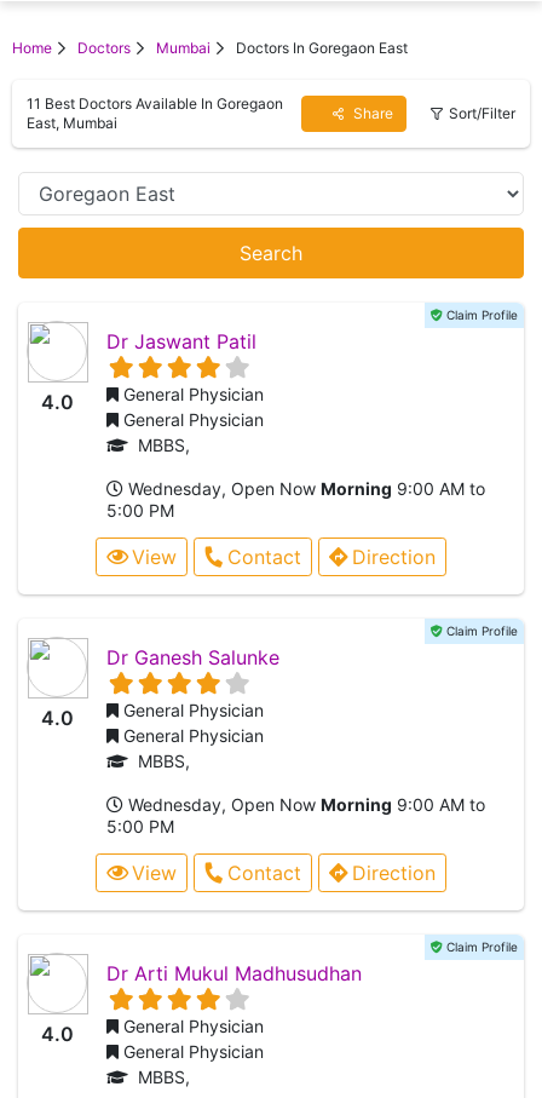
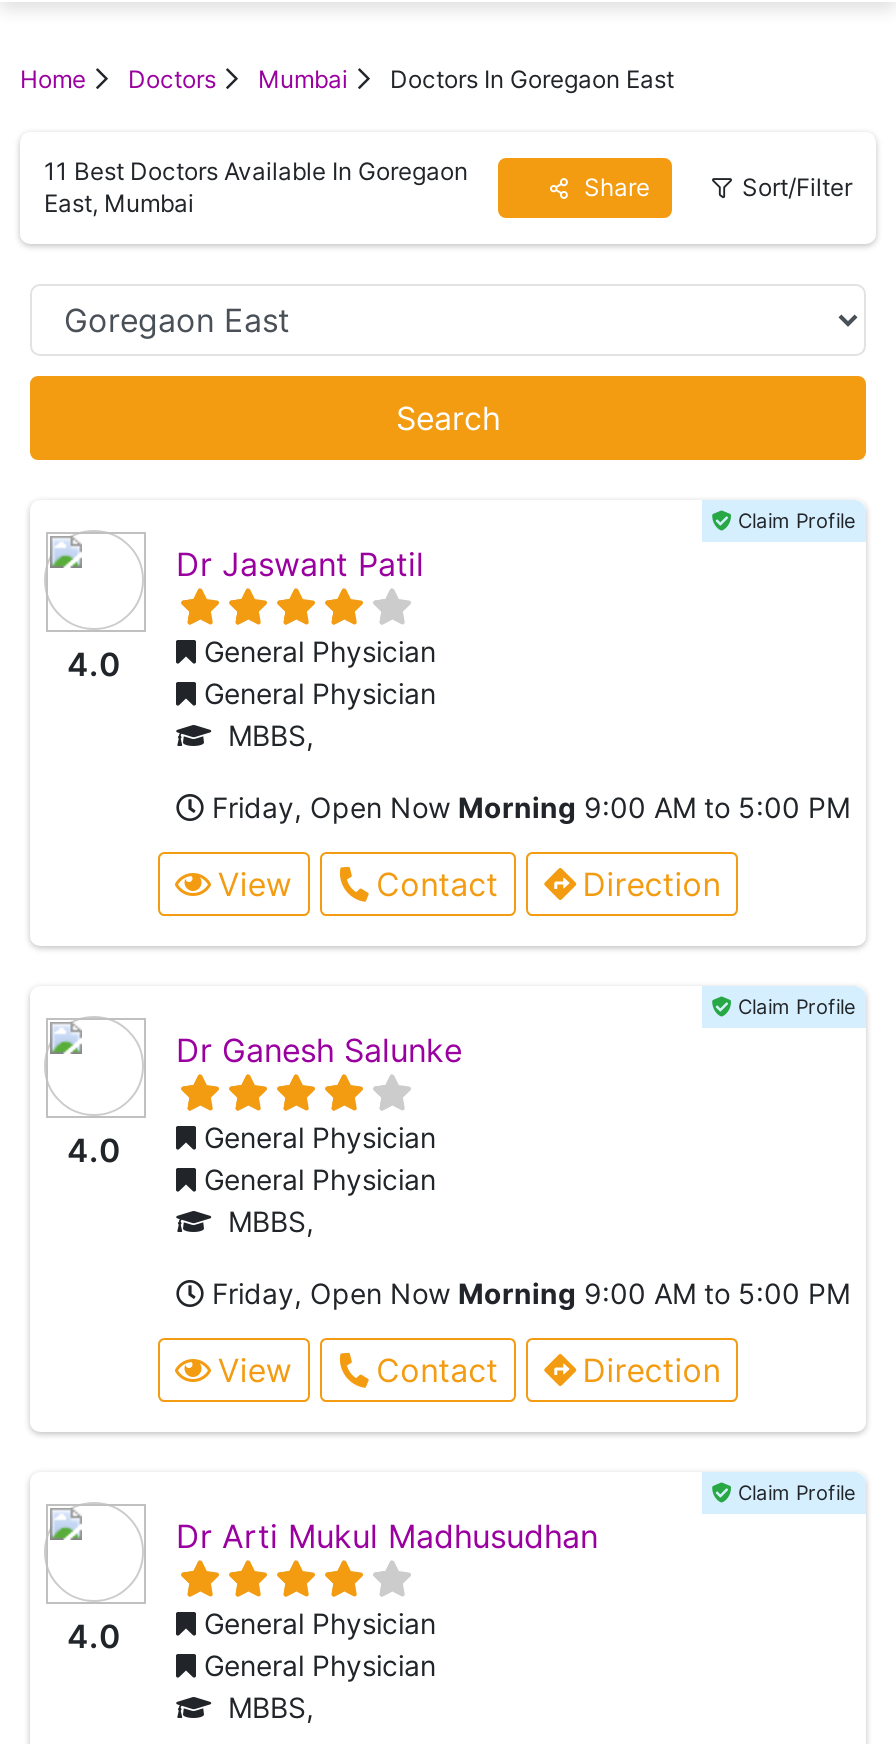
[106,478,485,521] Wednesday, Open Now Morning 9:00 AM to | 5:00 PM -> [204,790,850,824] Friday, Open Now Morning 9:00 AM to 5:00 PM
[106,794,485,837] Wednesday, Open Now Morning 9:00 AM to | 5:00 PM -> [204,1276,850,1310] Friday, Open Now Morning 9:00 AM to 5:00 PM

